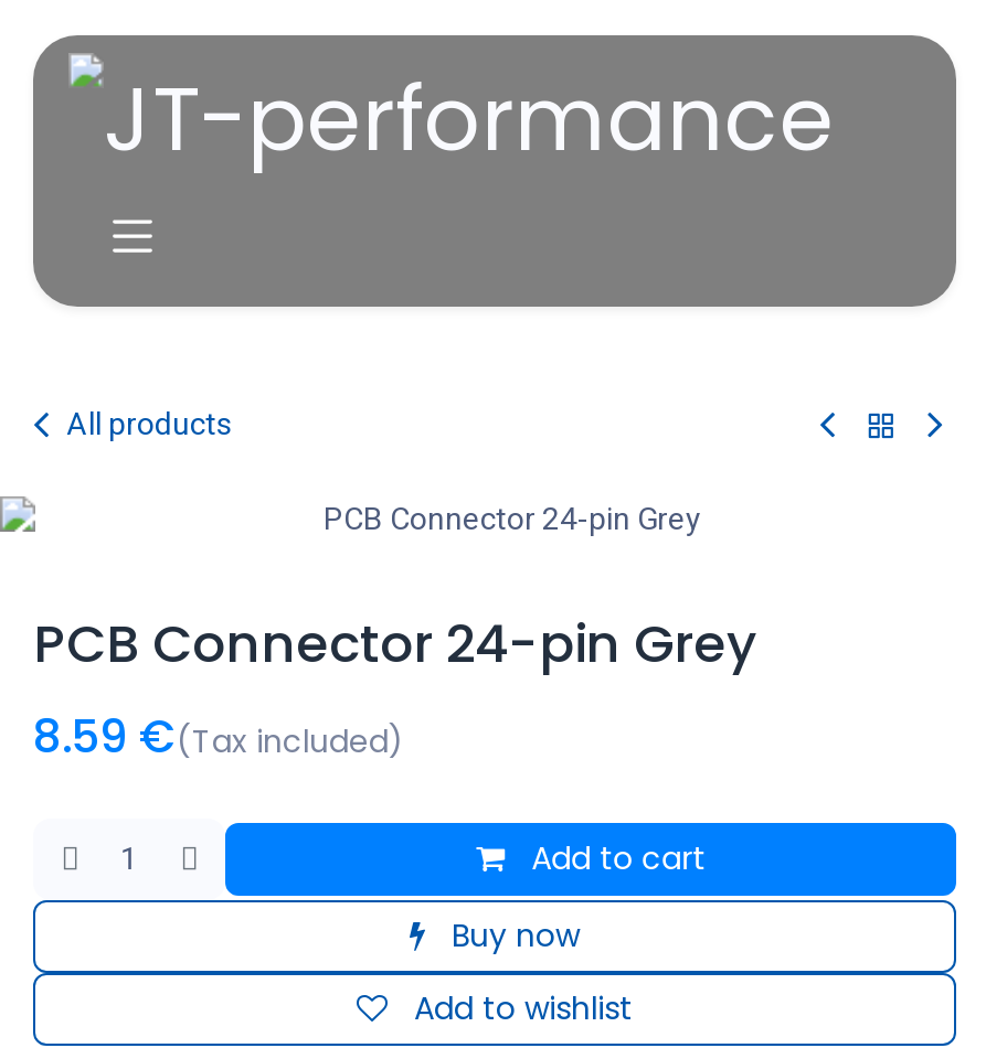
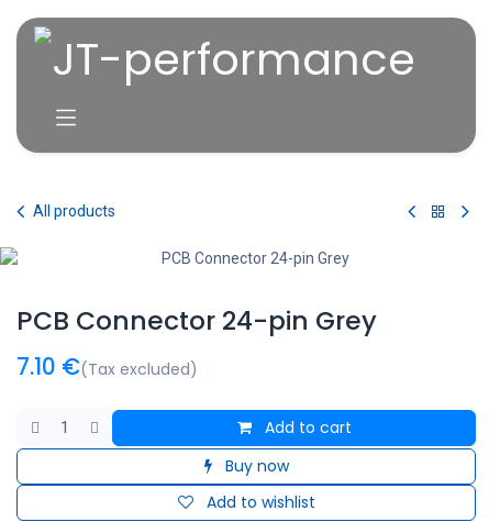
[33,706,404,768] 8.59 €(Tax included) -> [16,352,198,382] 7.10 €(Tax excluded)

